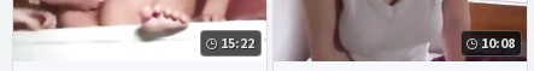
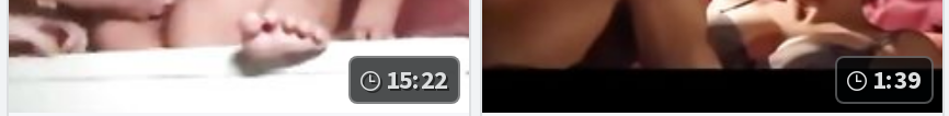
[481,34,515,52] 10:08 -> [872,61,921,94] 1:39

